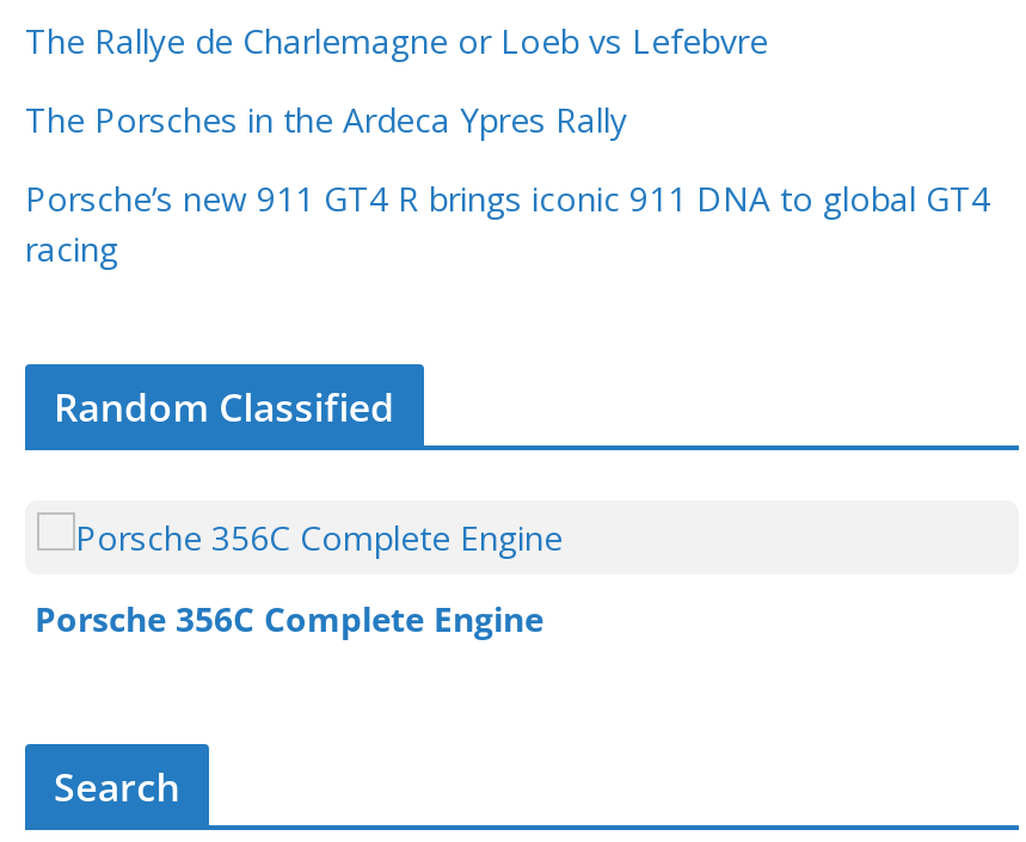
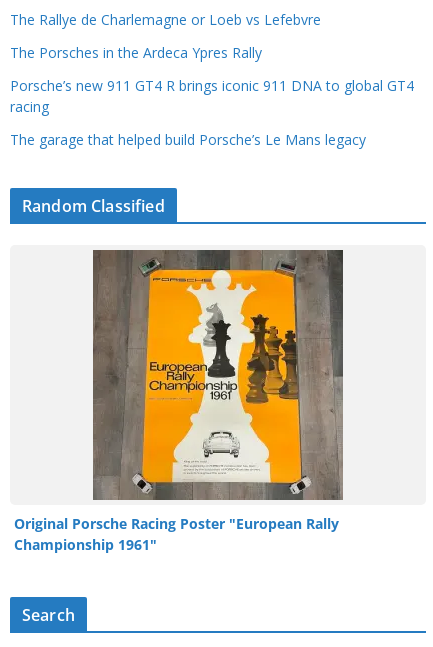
none -> [10,130,366,149] The garage that helped build Porsche’s Le Mans legacy
none -> [92,249,344,501] [image]
[35,595,543,640] Porsche 356C Complete Engine -> [14,514,339,554] Original Porsche Racing Poster "European Rally | Championship 1961"

